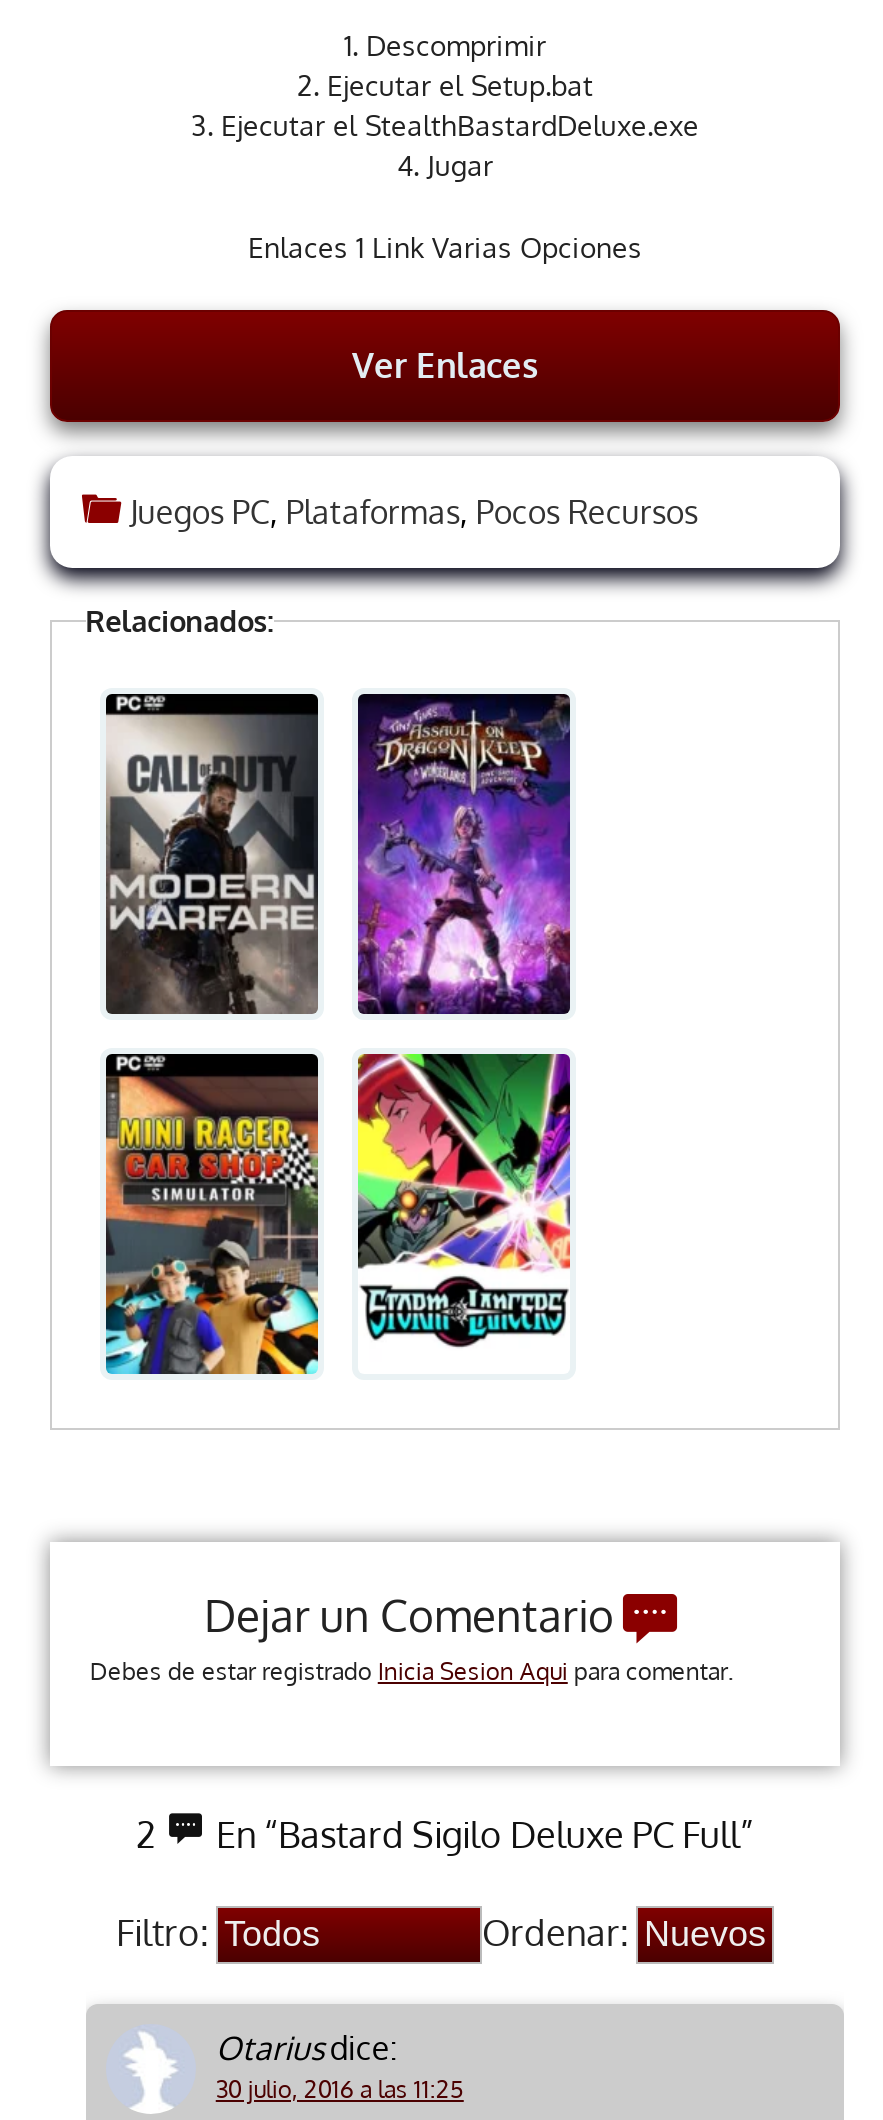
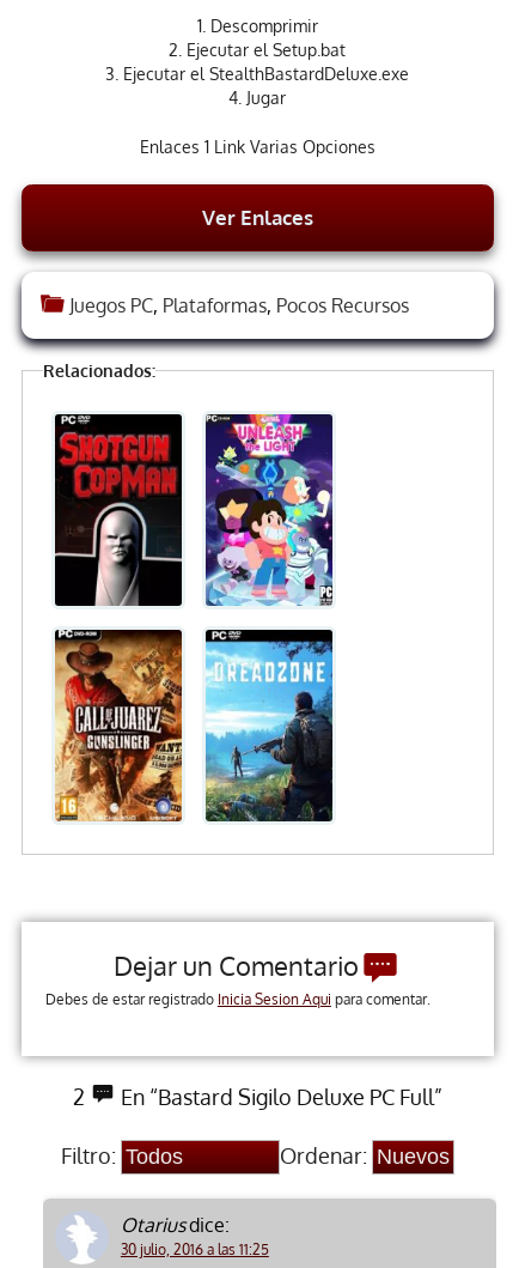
[356,692,572,1016] [image] -> [206,413,334,607] [image]
[106,712,318,1016] [image] -> [54,425,182,607] [image]
[104,1052,320,1376] [image] -> [54,630,183,823] [image]
[356,1052,572,1374] [image] -> [204,629,334,823] [image]

